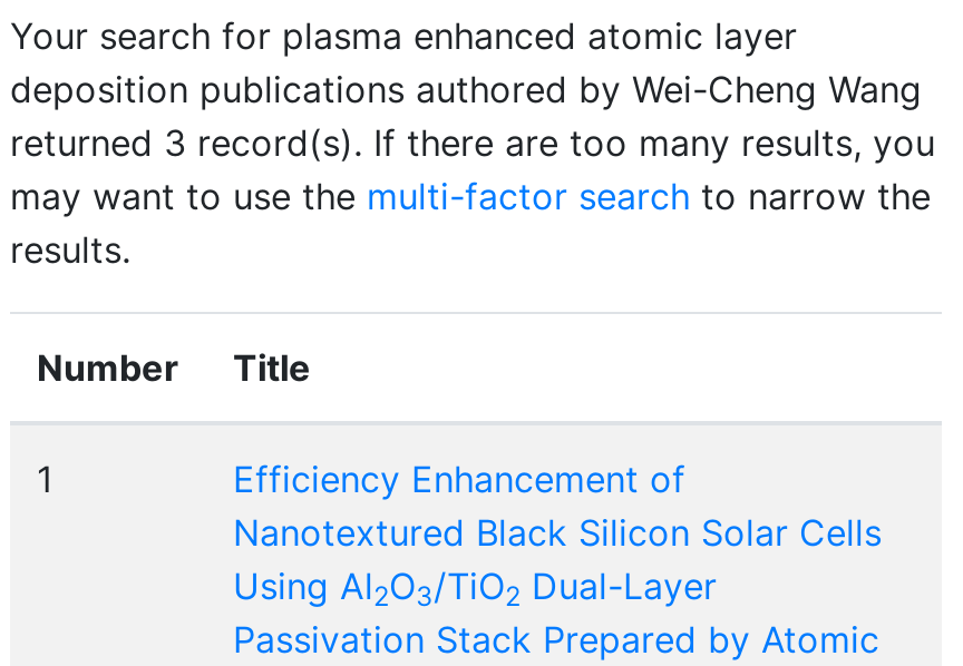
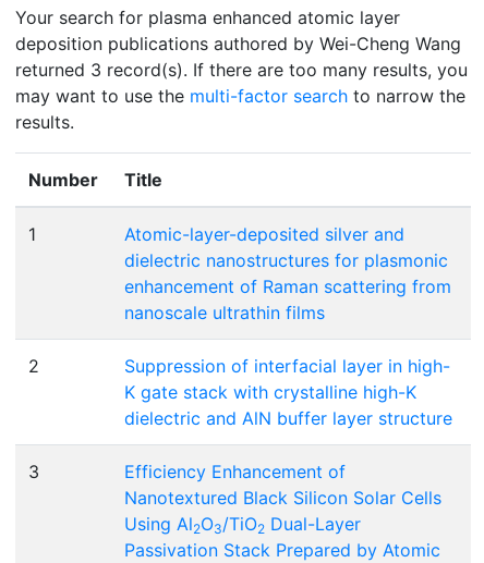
none -> [28,223,452,482] Atomic-layer-deposited silver and | dielectric nanostructures for plasmonic | enhancement of Raman scattering from | nanoscale ultrathin films | 2 | Suppression of interfacial layer in high- | K gate stack with crystalline high-K | dielectric and AlN buffer layer structure | 3

